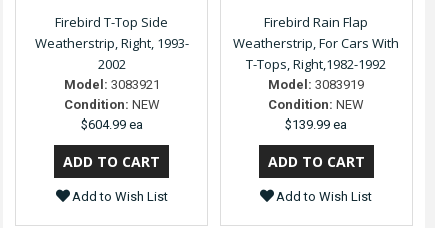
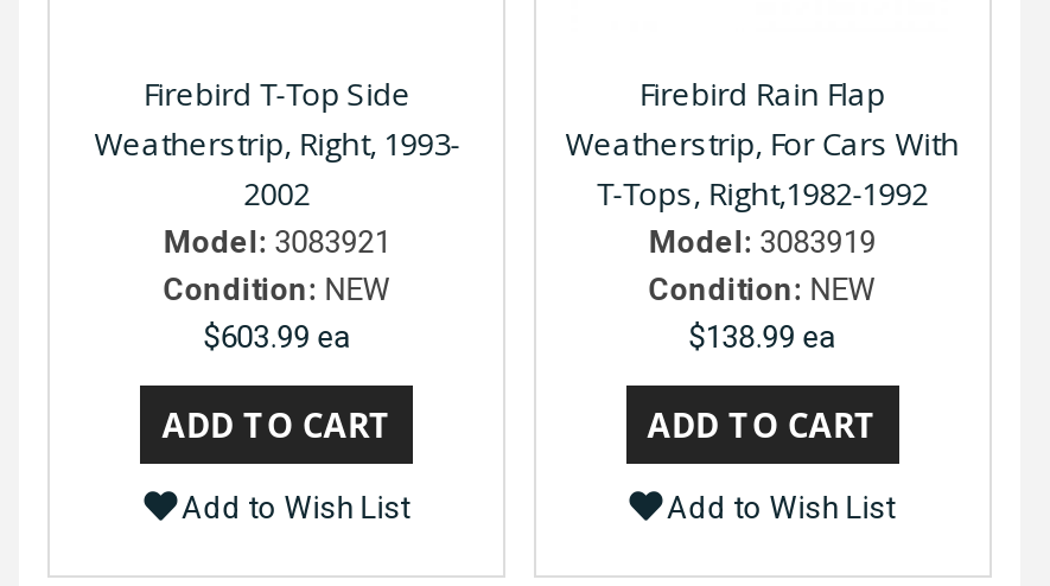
[81,117,143,132] $604.99 ea -> [203,318,350,354] $603.99 ea
[285,117,347,132] $139.99 ea -> [689,318,836,354] $138.99 ea

